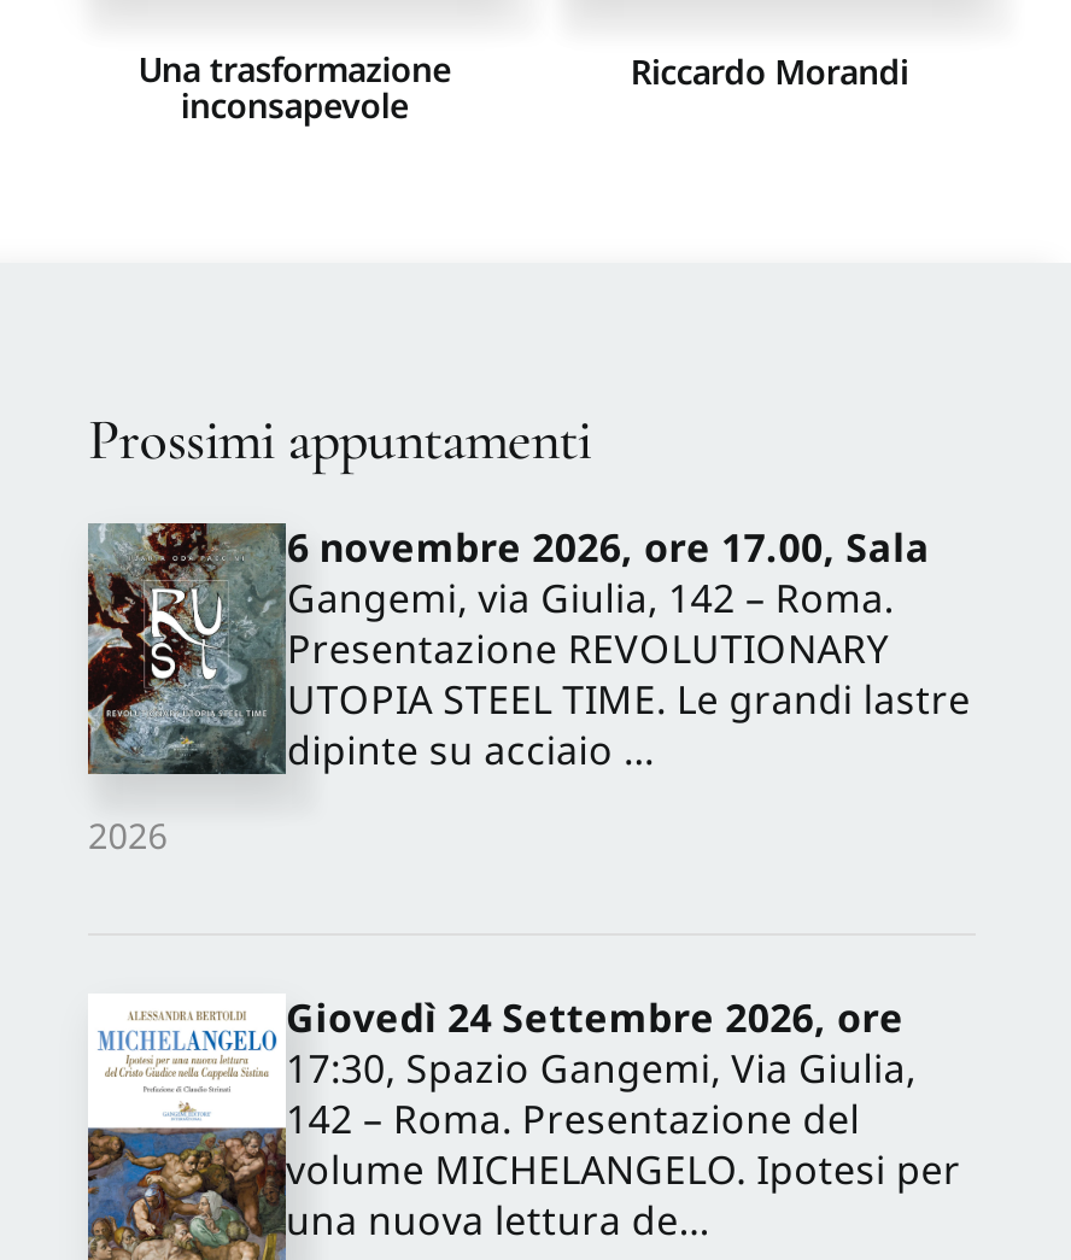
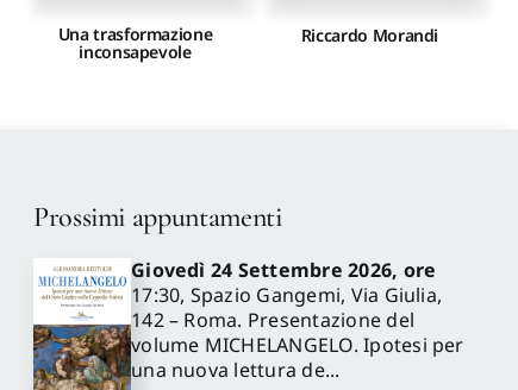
[86,521,252,857] [image] | 2026 -> none
[287,522,971,777] 6 novembre 2026, ore 17.00, Sala | Gangemi, via Giulia, 142 – Roma. | Presentazione REVOLUTIONARY | UTOPIA STEEL TIME. Le grandi lastre | dipinte su acciaio ... -> none

